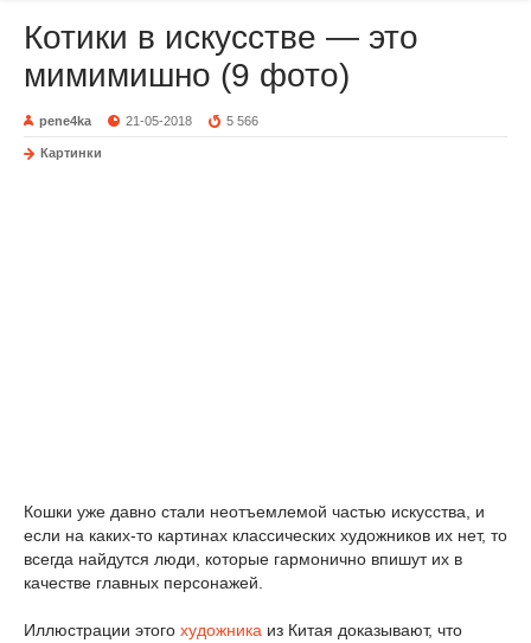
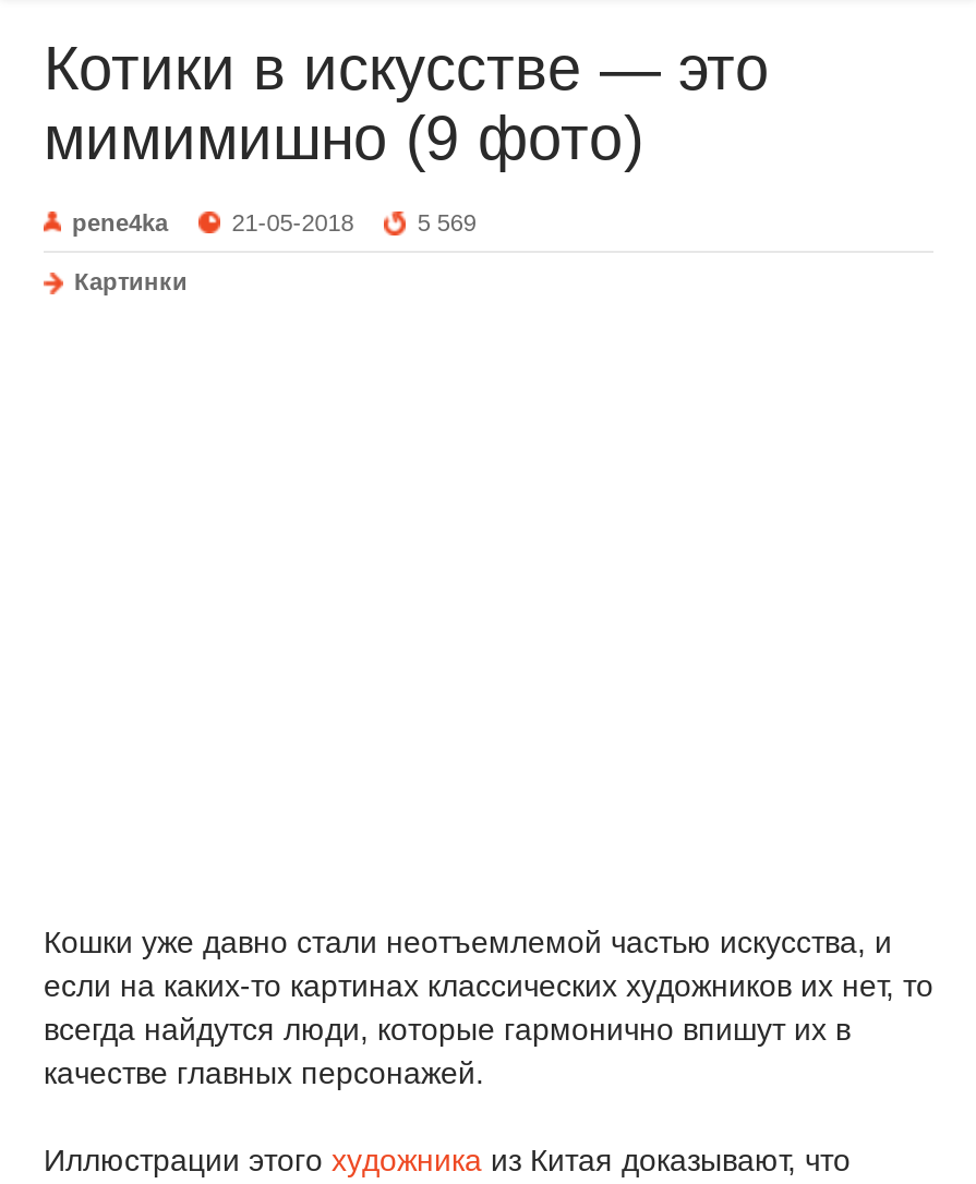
[227,114,259,128] 5 566 -> [417,209,476,235] 5 569

